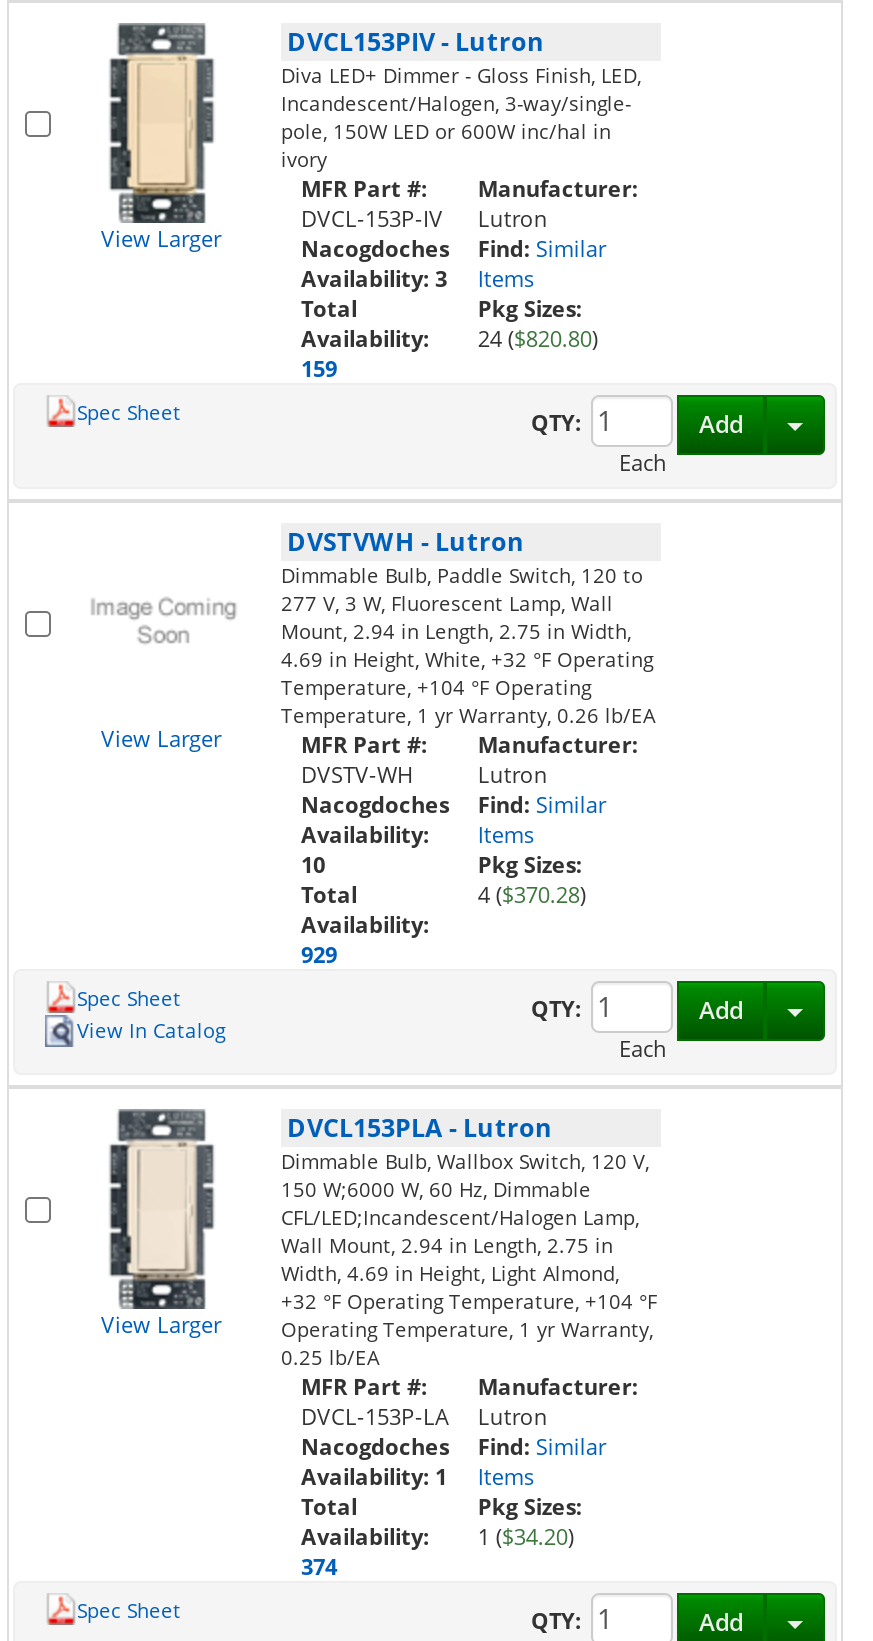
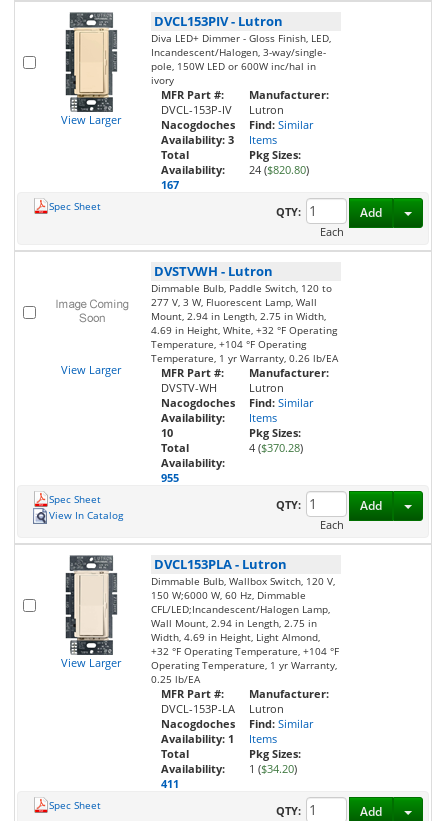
[301,353,337,383] 159 -> [161,177,179,192] 167
[301,939,337,969] 929 -> [161,470,179,485] 955
[301,1551,337,1581] 374 -> [161,776,179,791] 411

